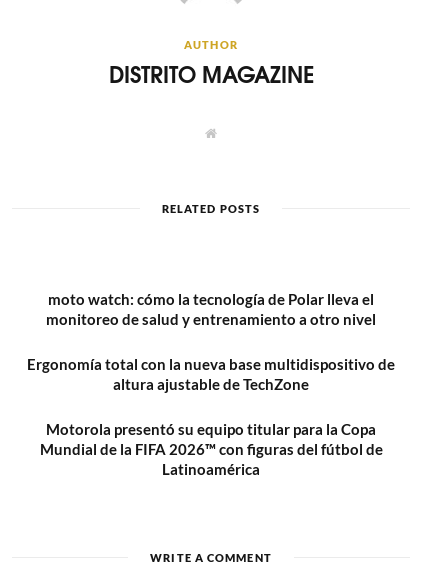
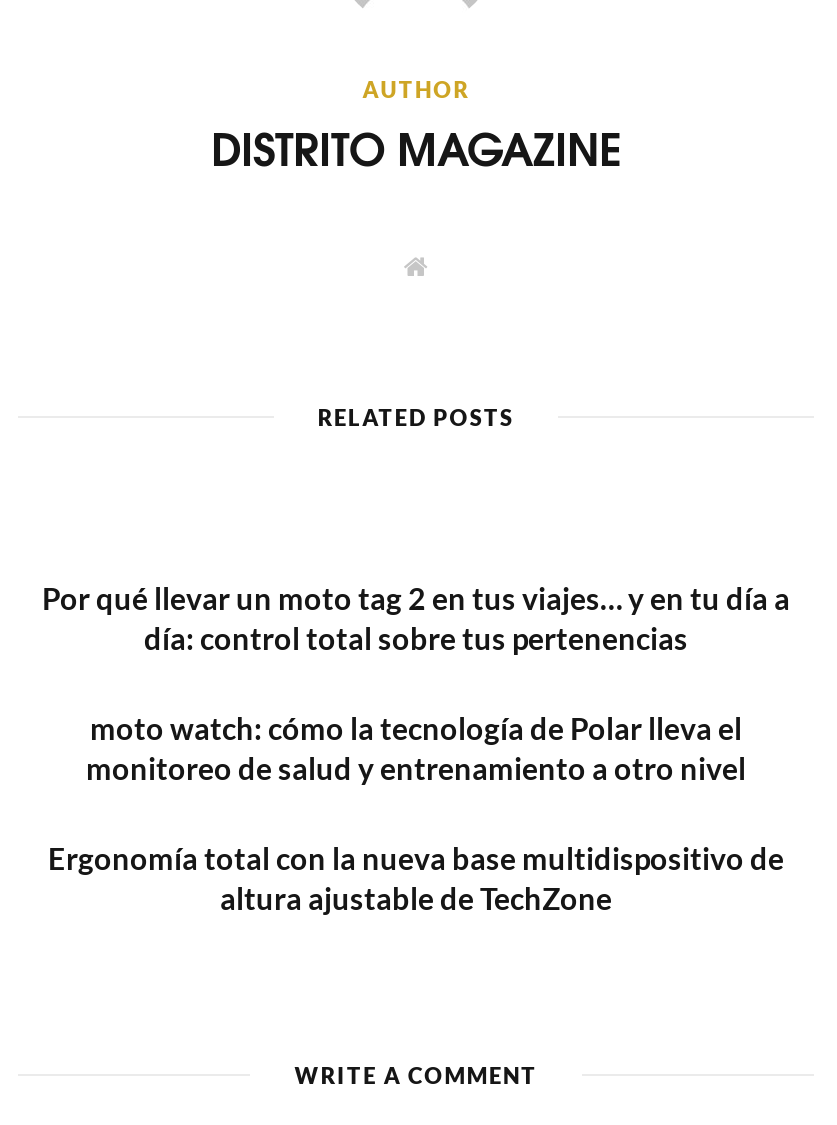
none -> [42,580,790,656] Por qué llevar un moto tag 2 en tus viajes… y en tu día a | día: control total sobre tus pertenencias
moved [27,290,395,393] -> [48,710,784,916]: moto watch: cómo la tecnología de Polar lleva el | monitoreo de salud y entrenamiento a otro nivel | Ergonomía total con la nueva base multidispositivo de | altura ajustable de TechZone
[39,420,382,478] Motorola presentó su equipo titular para la Copa | Mundial de la FIFA 2026™ con figuras del fútbol de | Latinoamérica -> none

